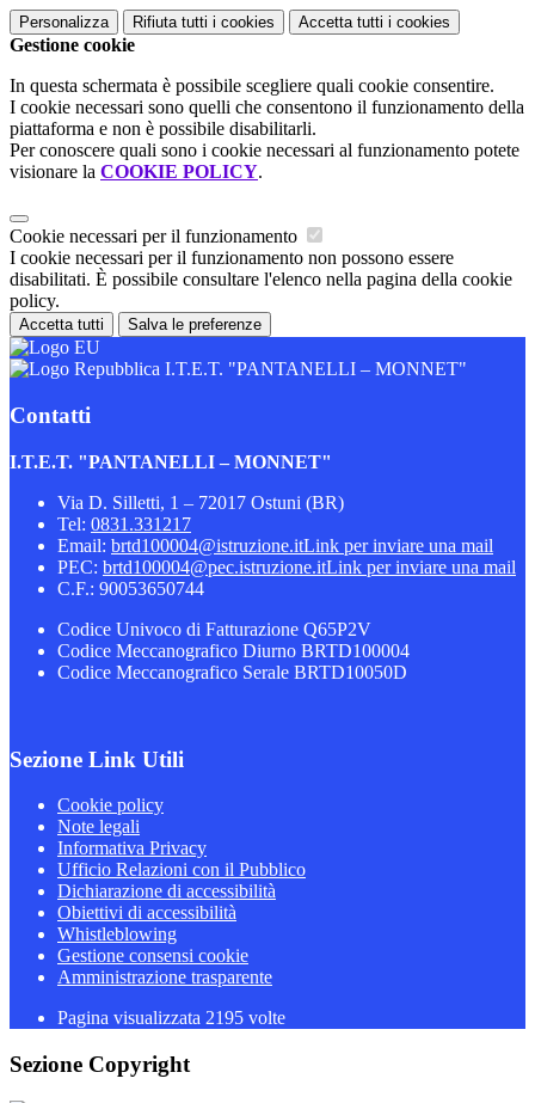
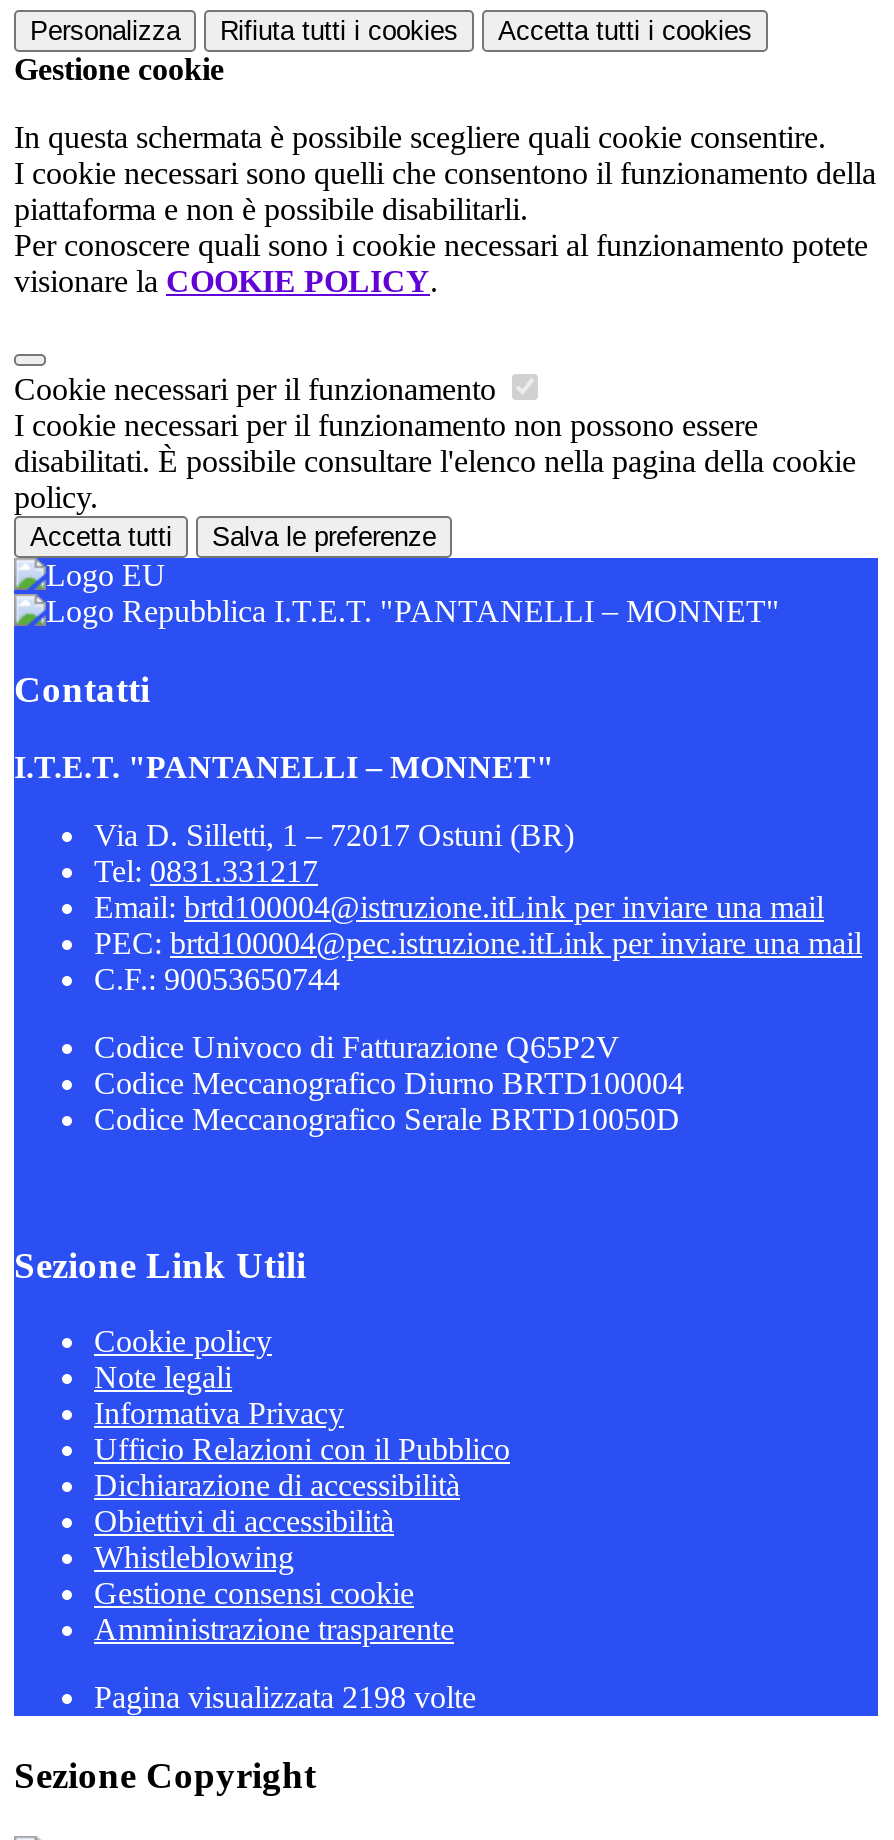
[57,1008,285,1028] Pagina visualizzata 2195 volte -> [94,1680,476,1714] Pagina visualizzata 2198 volte

